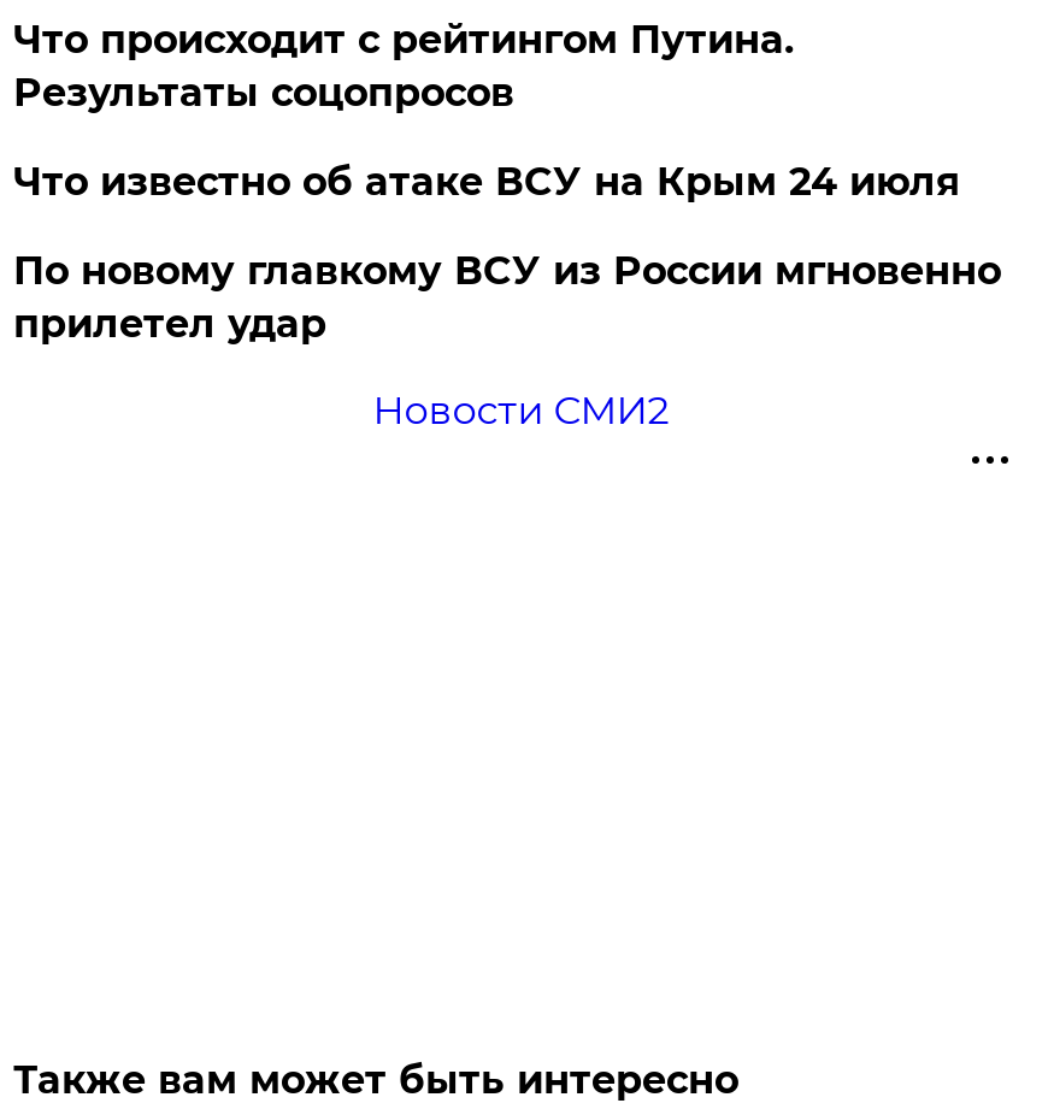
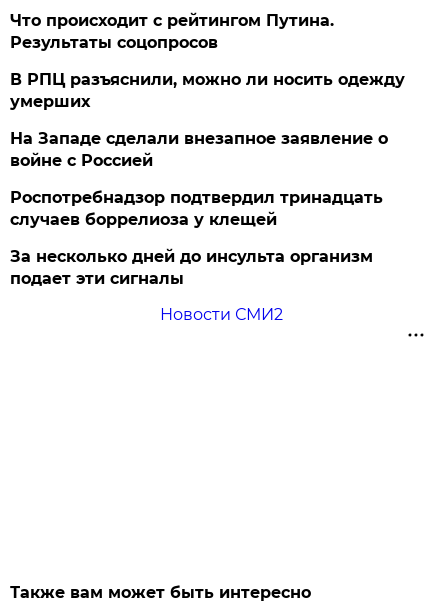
[13,159,1001,347] Что известно об атаке ВСУ на Крым 24 июля | По новому главкому ВСУ из России мгновенно | прилетел удар -> [10,70,405,288] В РПЦ разъяснили, можно ли носить одежду | умерших | На Западе сделали внезапное заявление о | войне с Россией | Роспотребнадзор подтвердил тринадцать | случаев боррелиоза у клещей | За несколько дней до инсульта организм | подает эти сигналы

